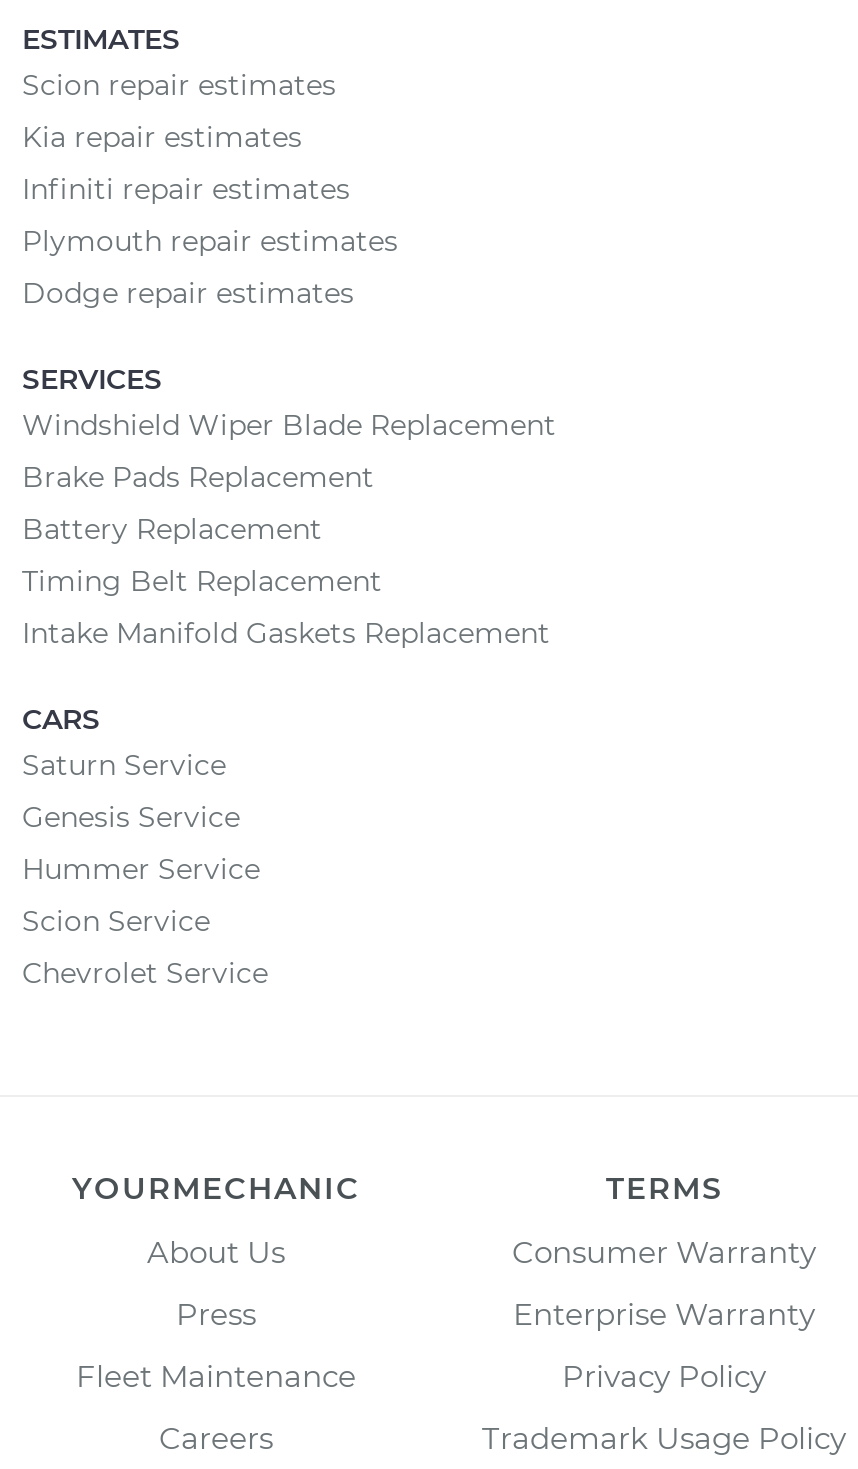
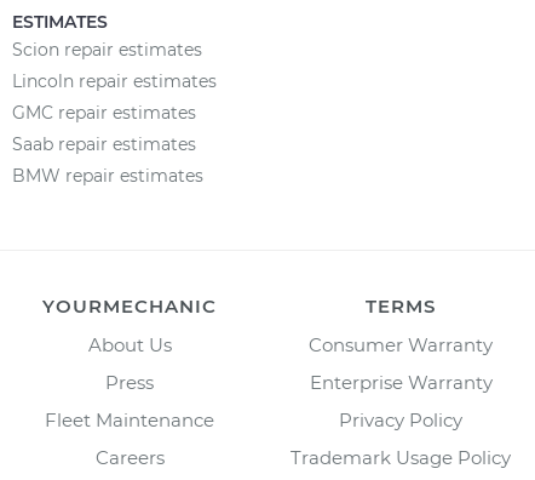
[22,119,556,991] Kia repair estimates | Infiniti repair estimates | Plymouth repair estimates | Dodge repair estimates | SERVICES | Windshield Wiper Blade Replacement | Brake Pads Replacement | Battery Replacement | Timing Belt Replacement | Intake Manifold Gaskets Replacement | CARS | Saturn Service | Genesis Service | Hummer Service | Scion Service | Chevrolet Service -> [12,70,217,187] Lincoln repair estimates | GMC repair estimates | Saab repair estimates | BMW repair estimates

